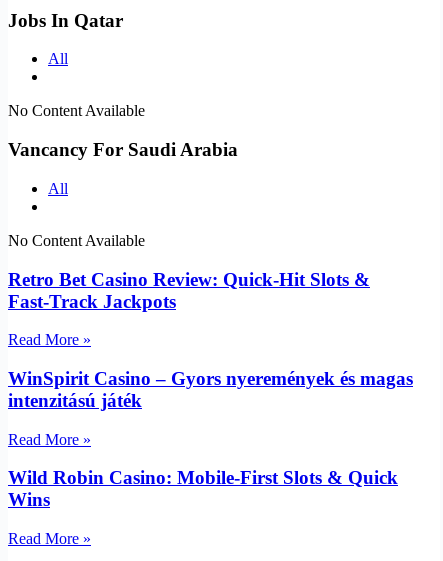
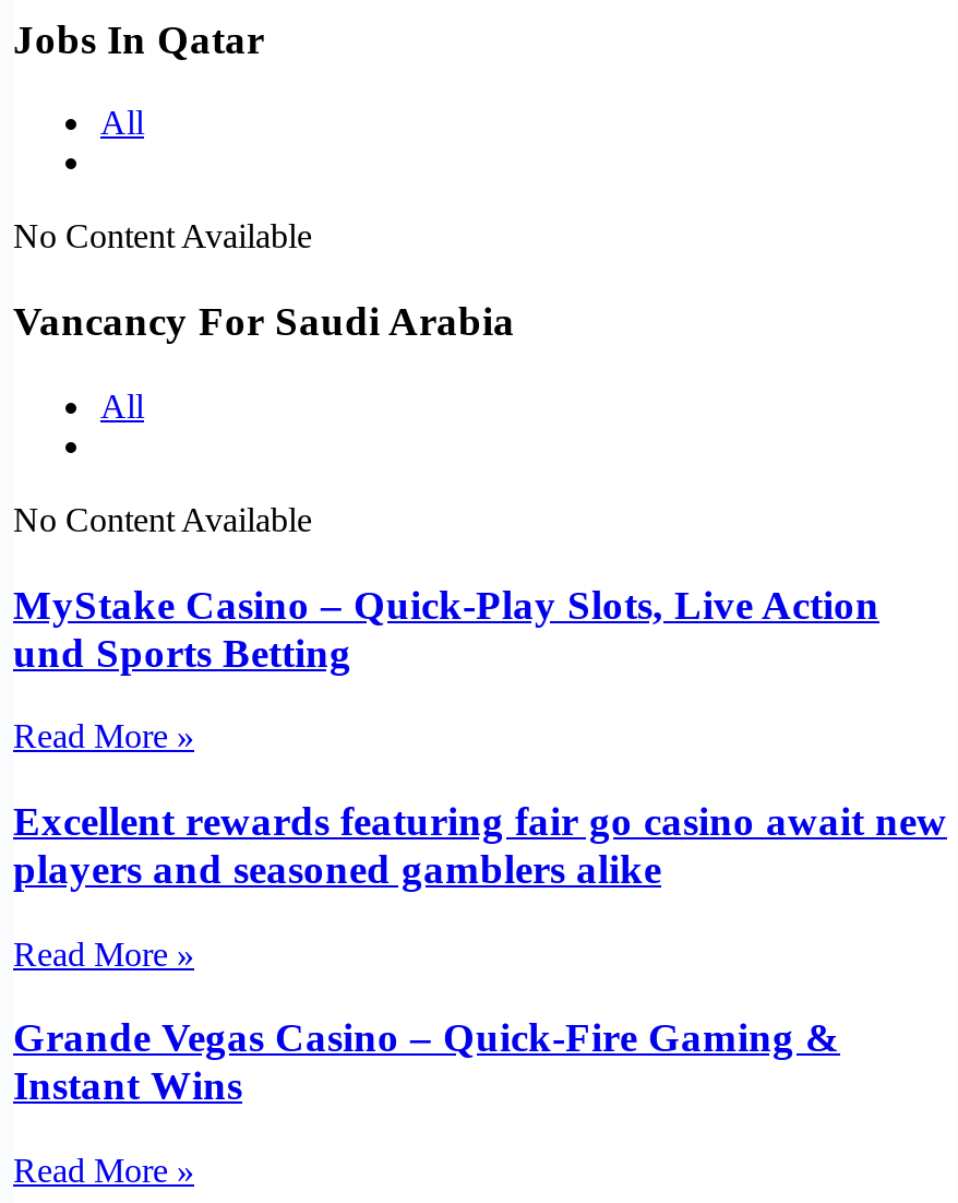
[8,268,370,311] Retro Bet Casino Review: Quick‑Hit Slots & | Fast‑Track Jackpots -> [13,581,879,675] MyStake Casino – Quick‑Play Slots, Live Action | und Sports Betting
[8,368,413,411] WinSpirit Casino – Gyors nyeremények és magas | intenzitású játék -> [13,798,947,892] Excellent rewards featuring fair go casino await new | players and seasoned gamblers alike
[8,467,398,510] Wild Robin Casino: Mobile‑First Slots & Quick | Wins -> [13,1015,840,1109] Grande Vegas Casino – Quick‑Fire Gaming & | Instant Wins

